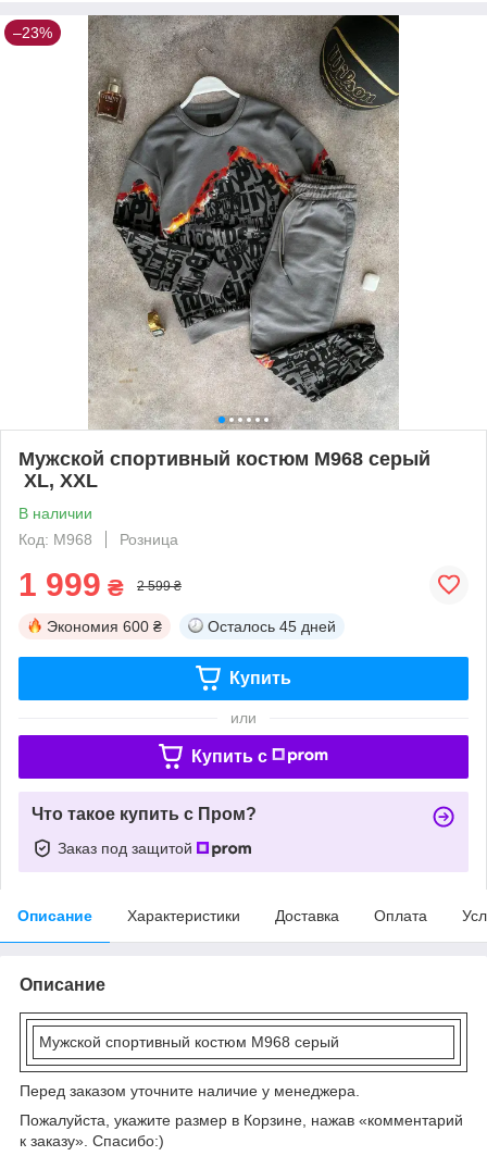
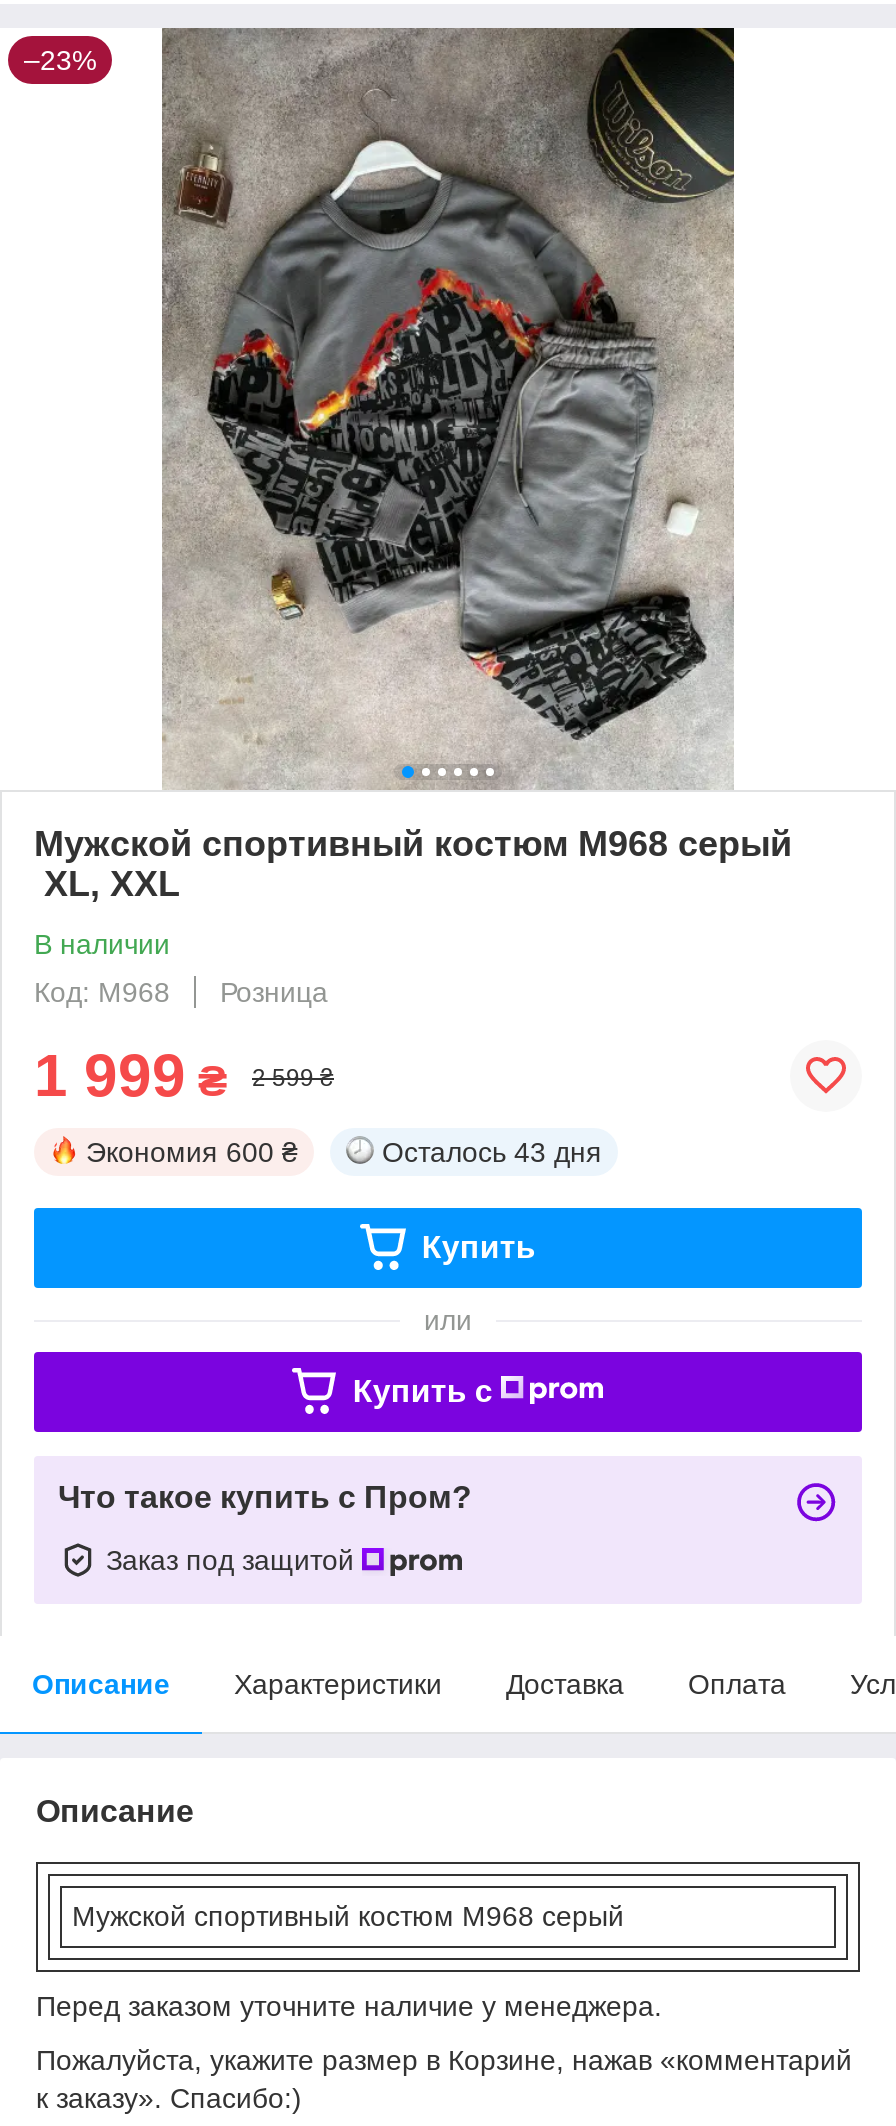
[208,617,336,635] Осталось 45 дней -> [382,1136,602,1168] Осталось 43 дня

